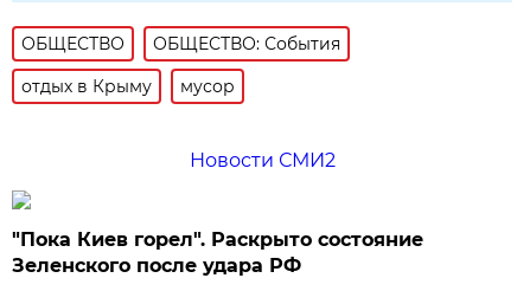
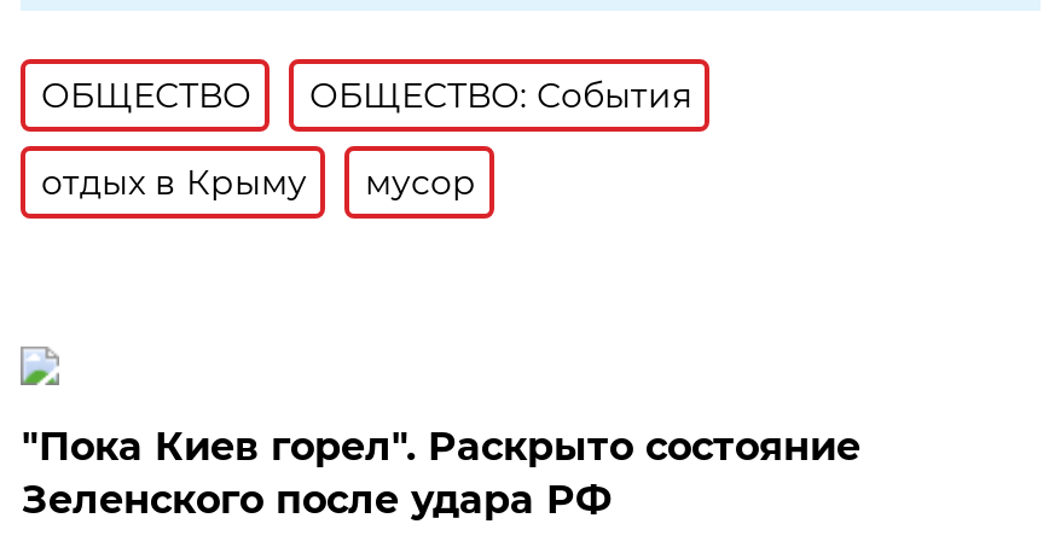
[189,149,335,171] Новости СМИ2 -> none

